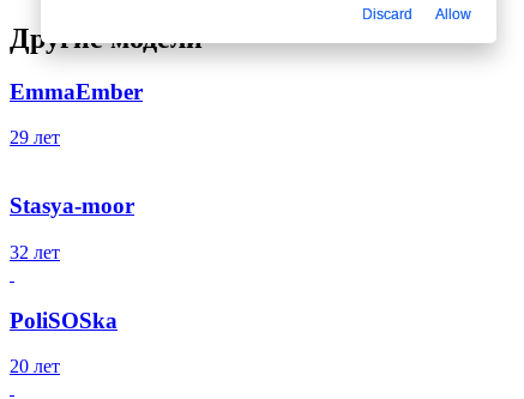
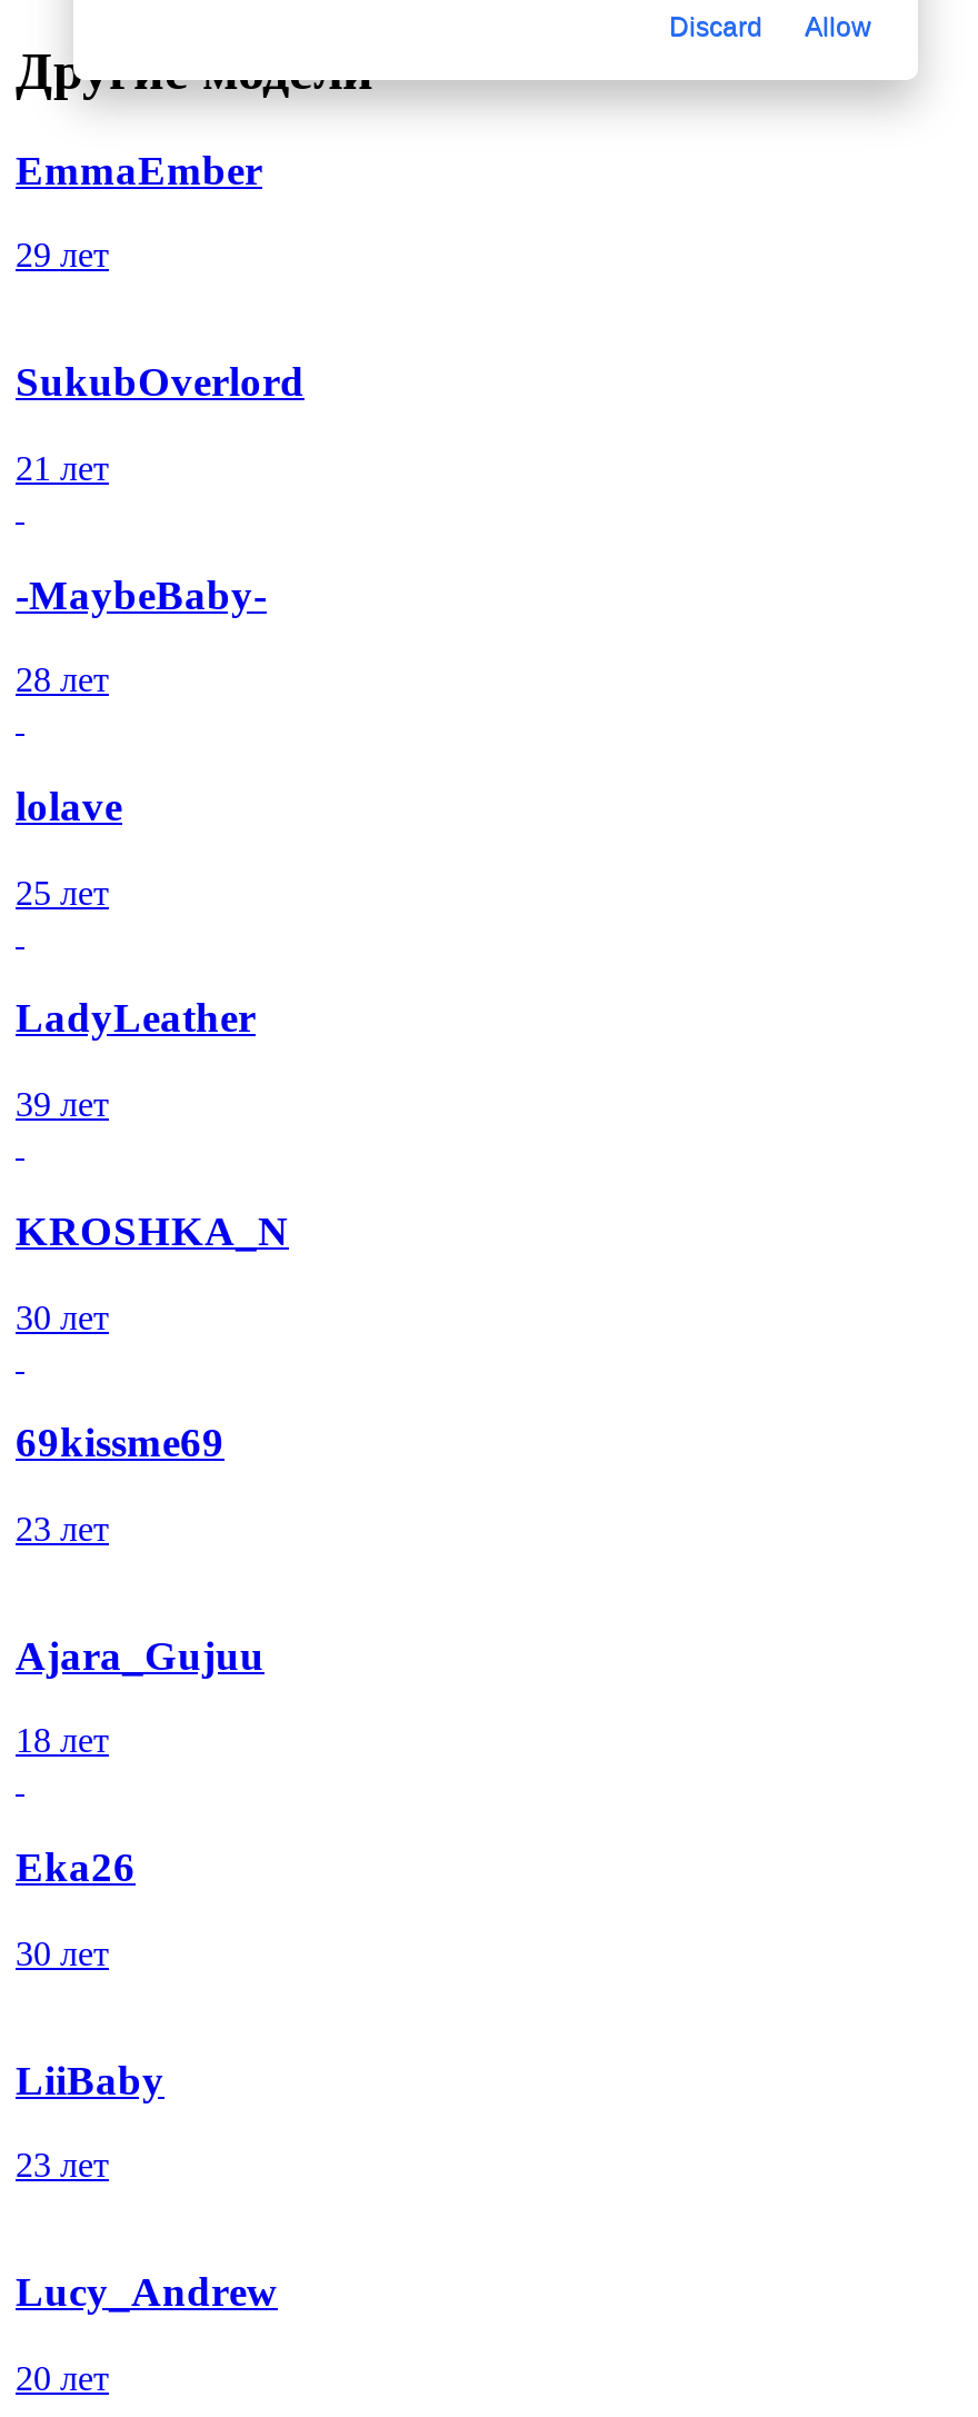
[10,193,134,333] Stasya-moor | 32 лет | PoliSOSka -> [16,358,305,2315] SukubOverlord | 21 лет | -MaybeBaby- | 28 лет | lolave | 25 лет | LadyLeather | 39 лет | KROSHKA_N | 30 лет | 69kissme69 | 23 лет | Ajara_Gujuu | 18 лет | Eka26 | 30 лет | LiiBaby | 23 лет | Lucy_Andrew

